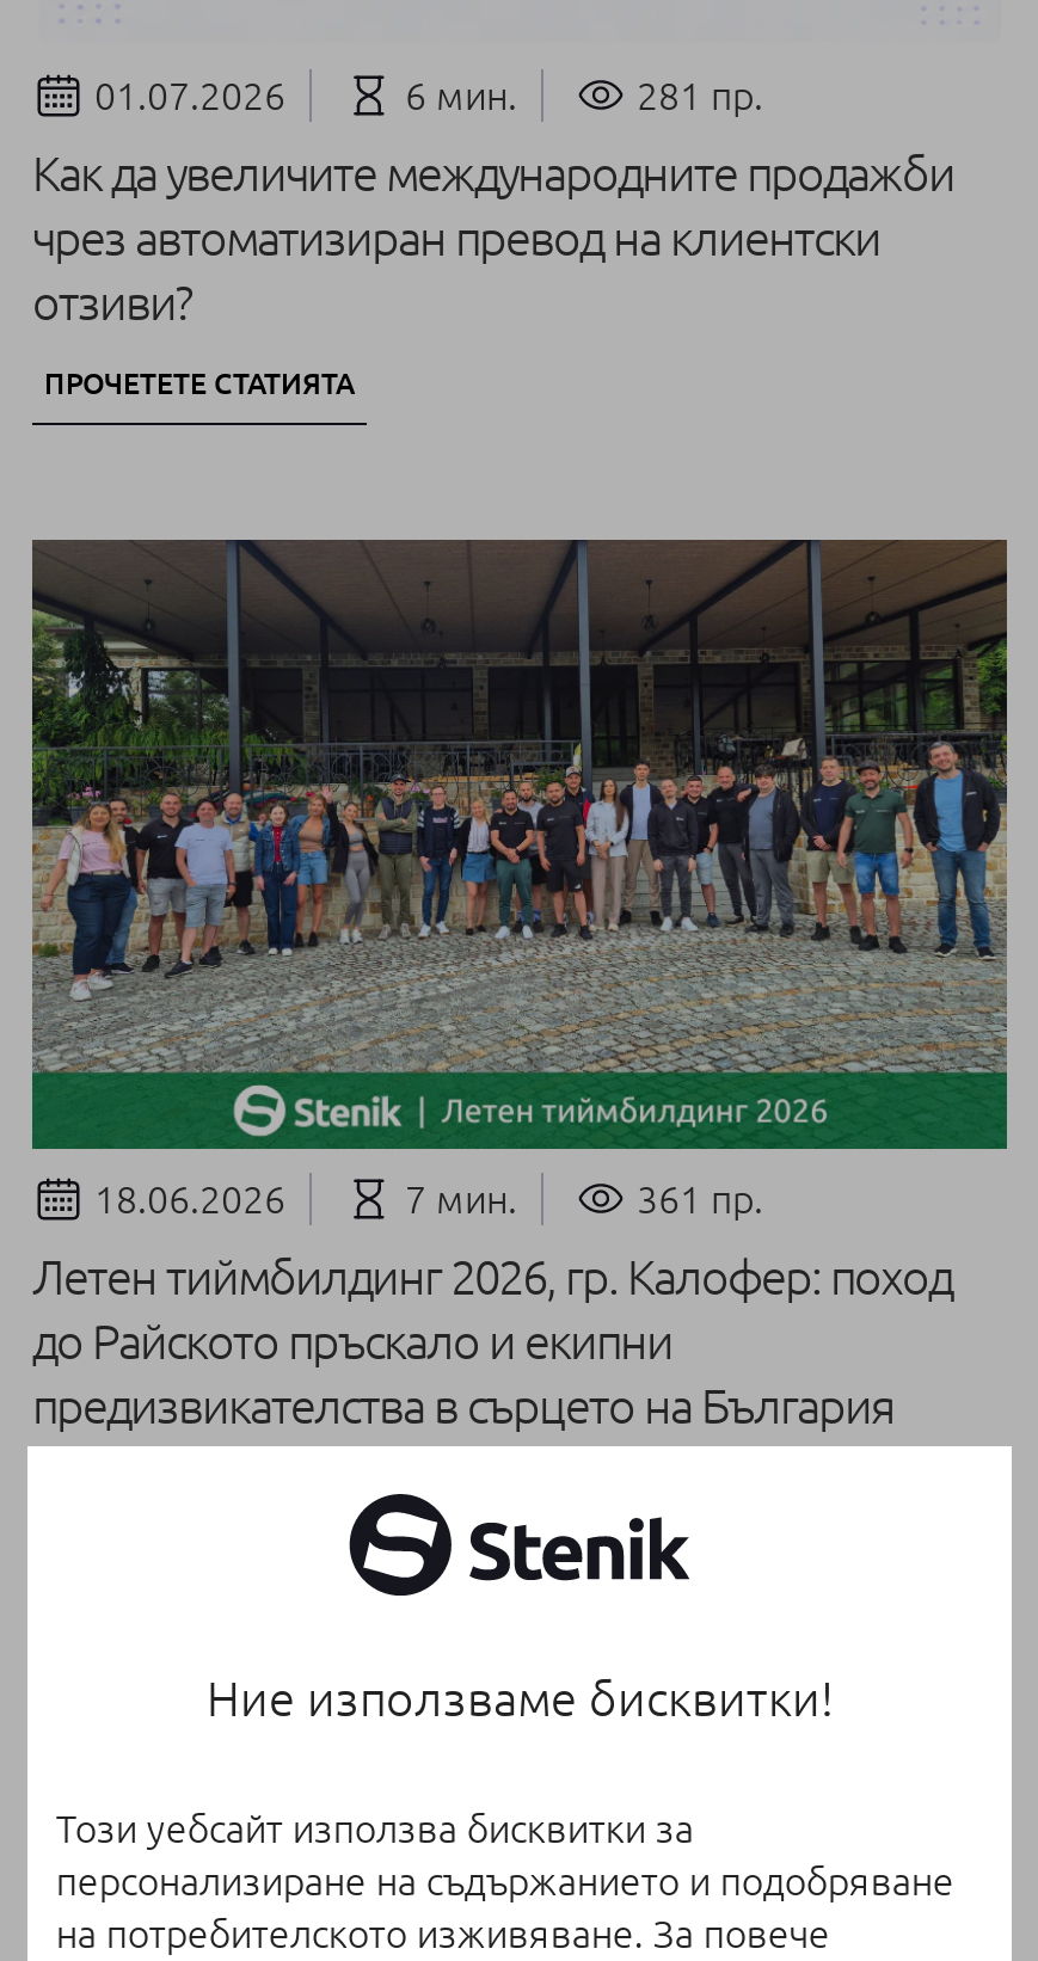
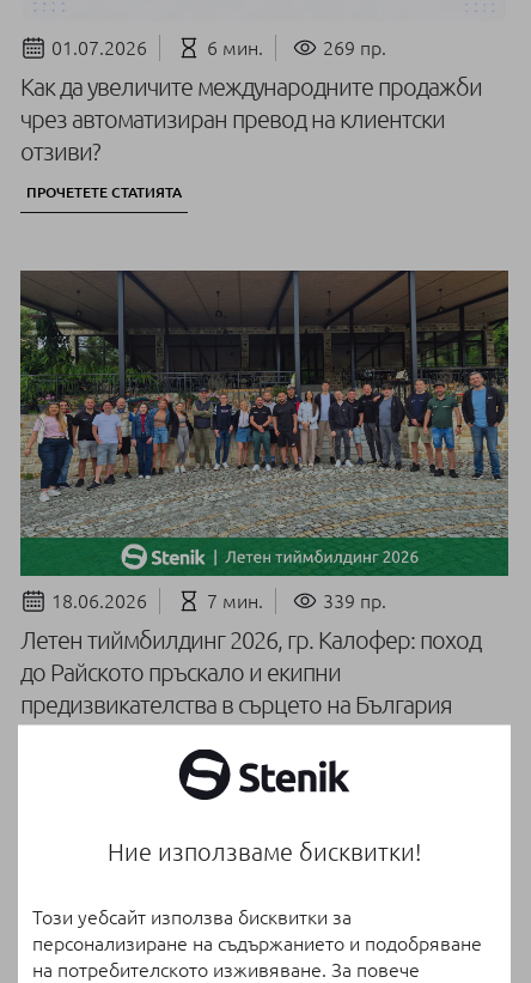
[627,74,763,117] 281 пр. -> [318,37,386,59] 269 пр.
[627,1178,763,1221] 361 пр. -> [318,590,386,612] 339 пр.

